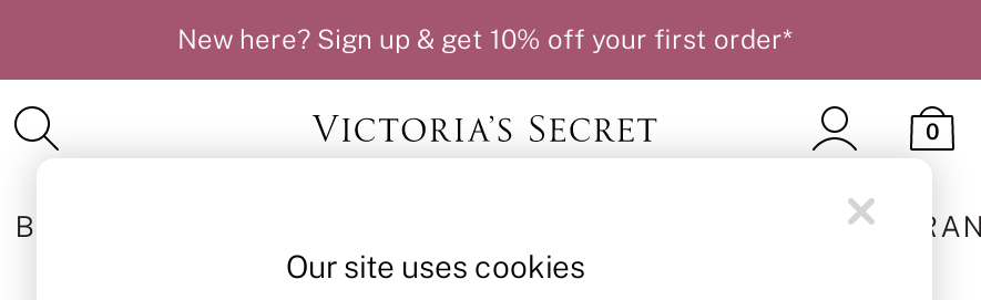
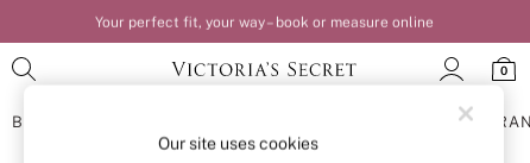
[177,24,791,55] New here? Sign up & get 10% off your first order* -> [94,13,433,30] Your perfect fit, your way – book or measure online

